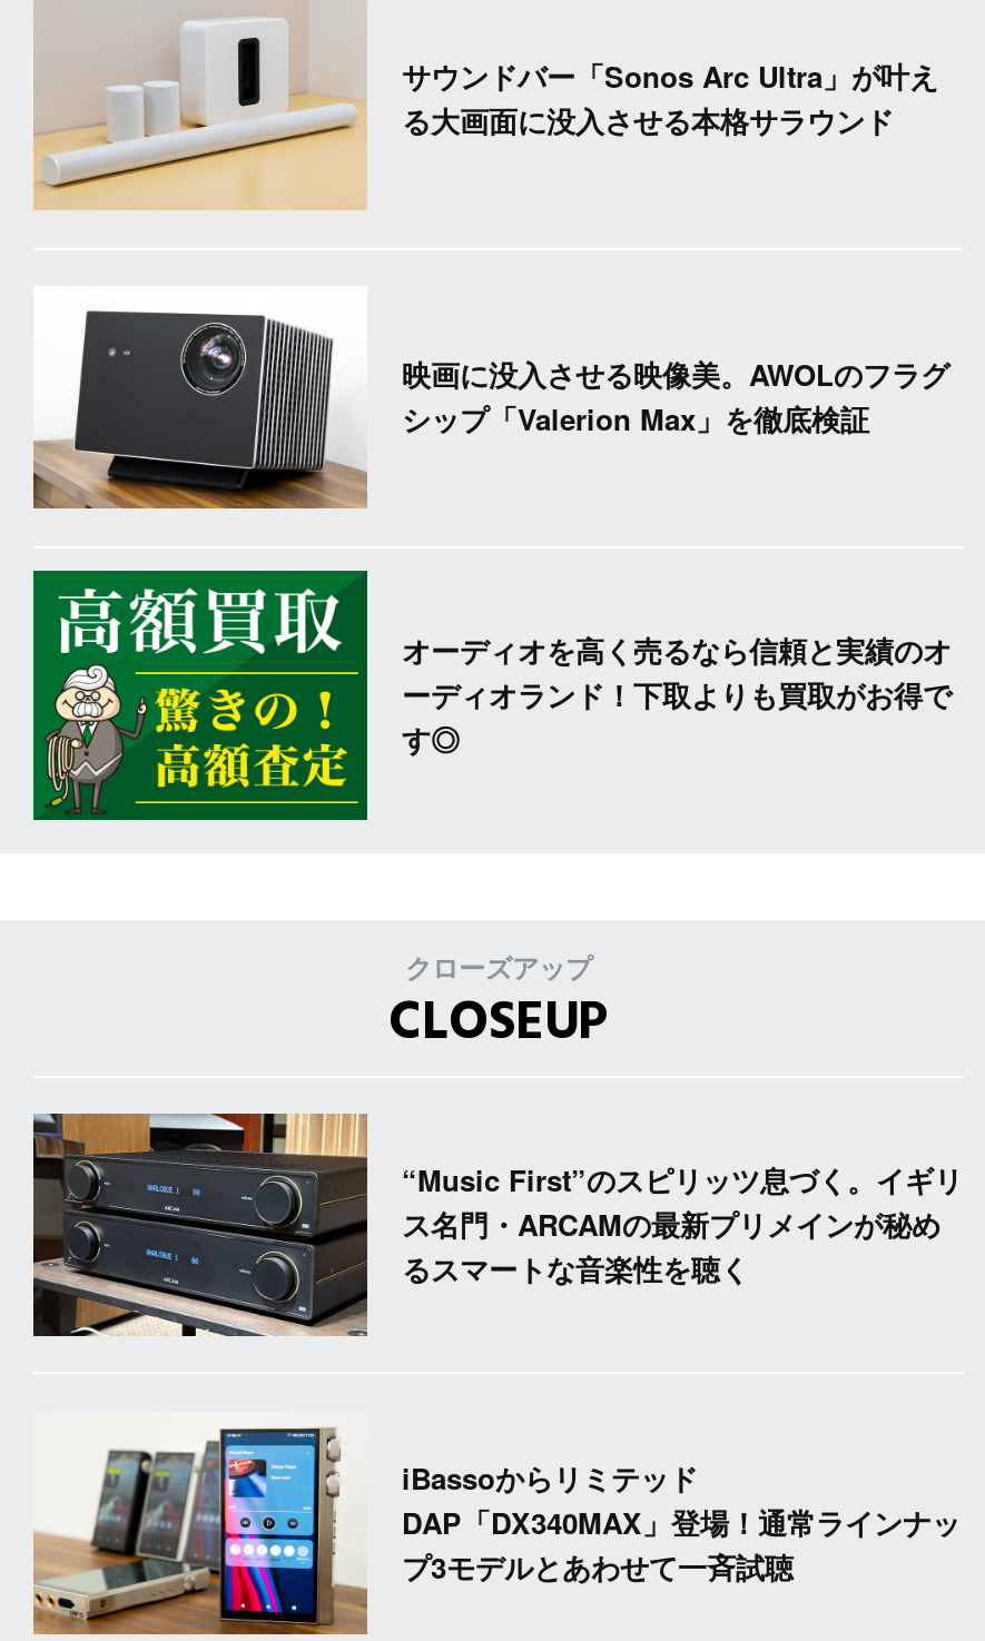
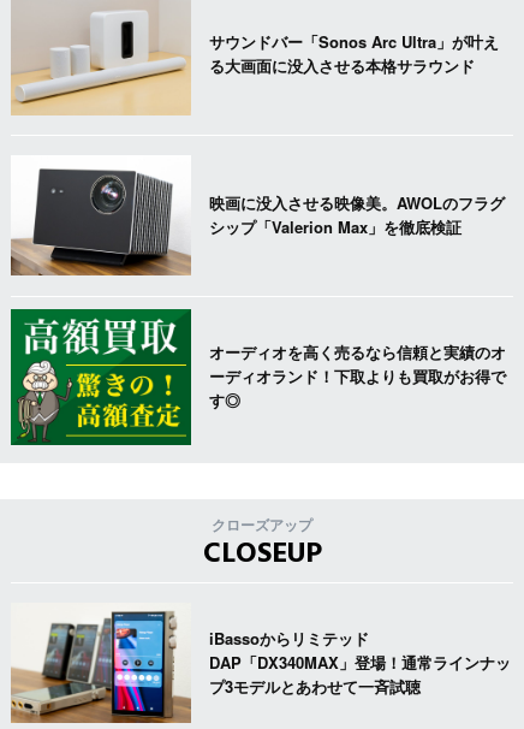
[31,1111,963,1338] [image] | “Music First”のスピリッツ息づく。イギリ | ス名門・ARCAMの最新プリメインが秘め | るスマートな音楽性を聴く -> none

